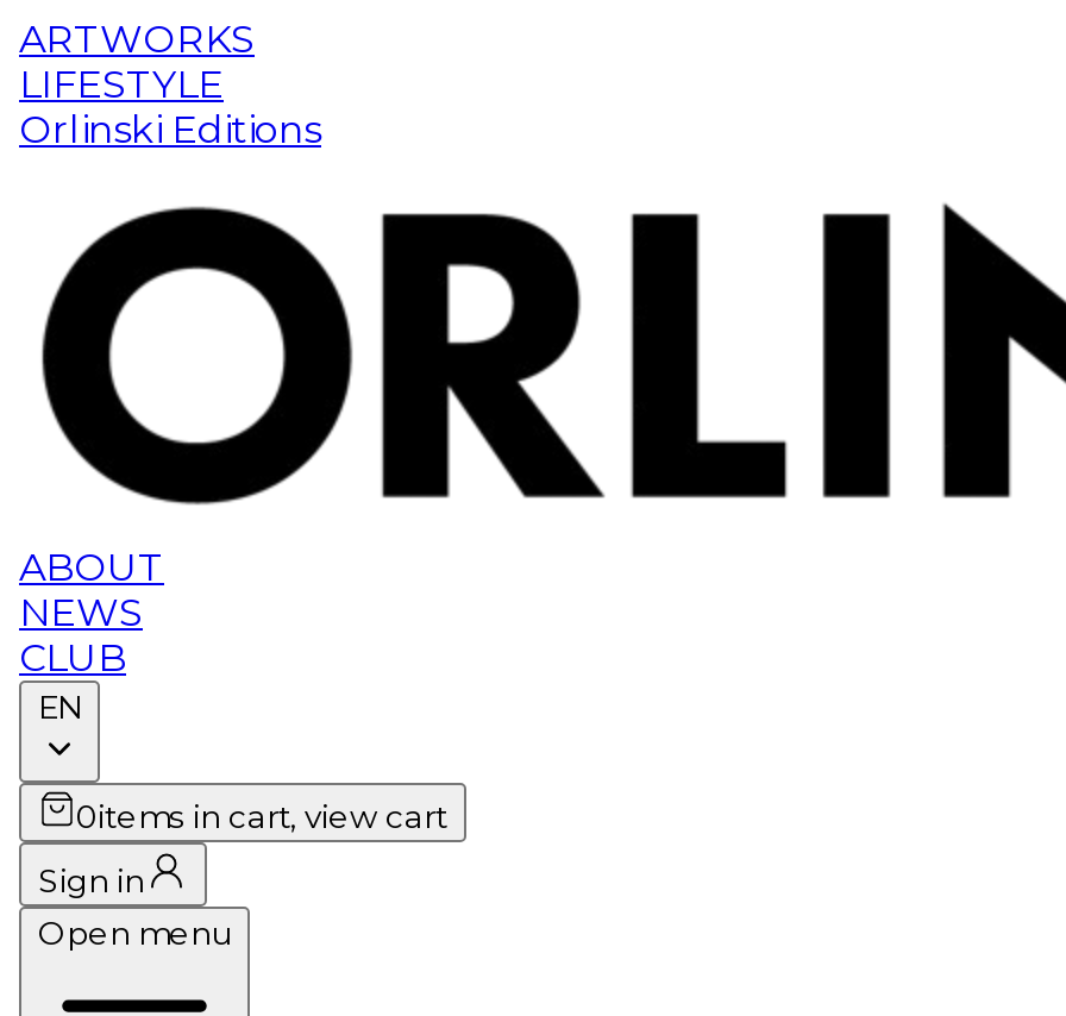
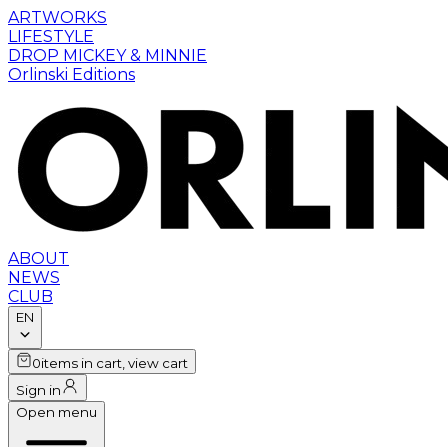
none -> [8,46,207,65] DROP MICKEY & MINNIE

